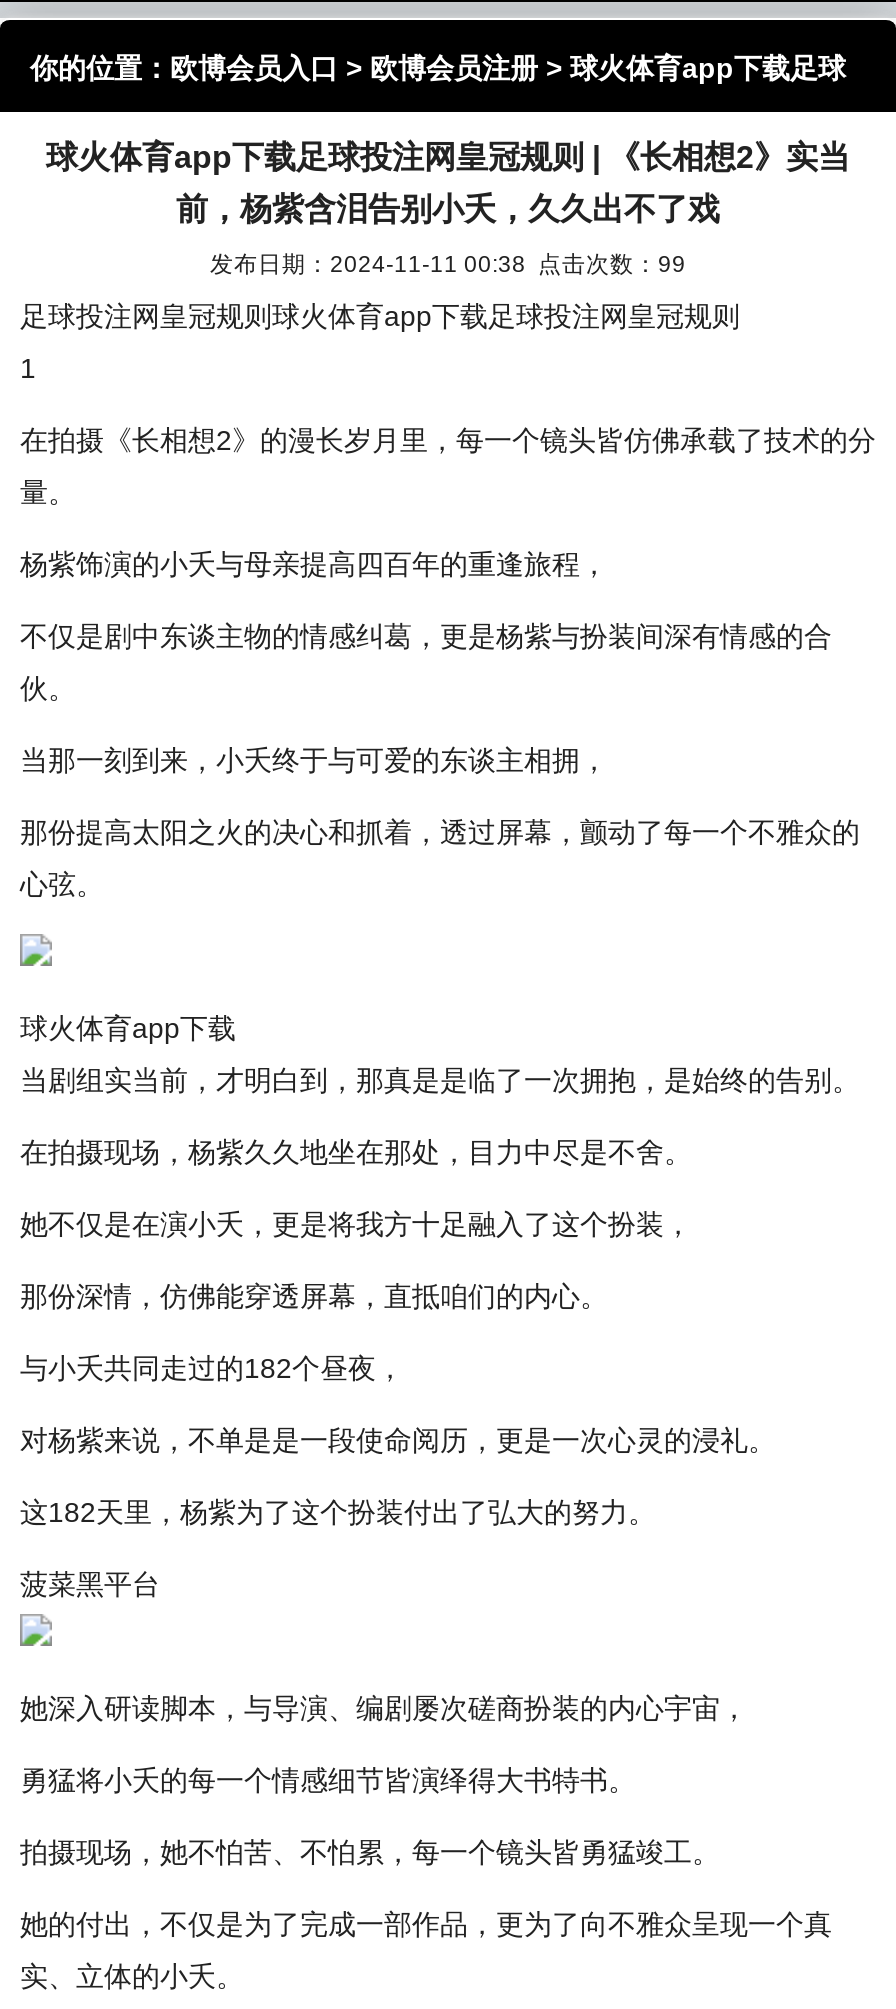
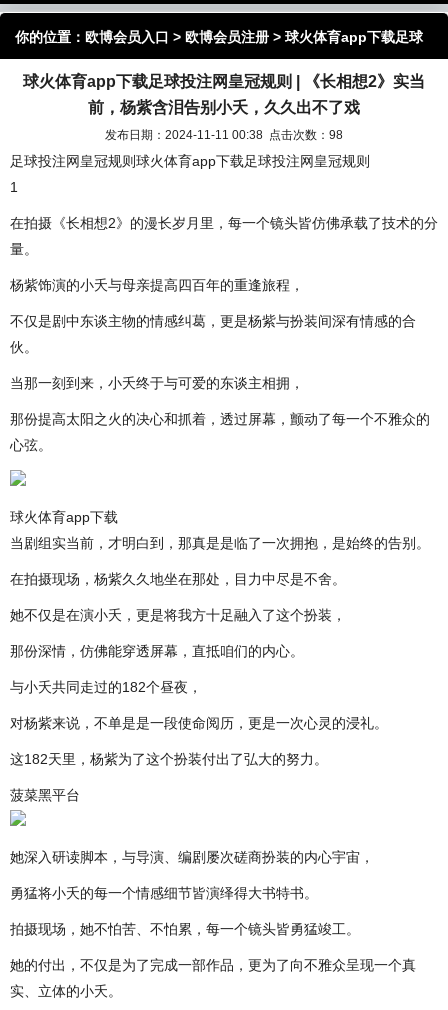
[210,250,686,276] 发布日期：2024-11-11 00:38 点击次数：99 -> [105,128,343,141] 发布日期：2024-11-11 00:38 点击次数：98

